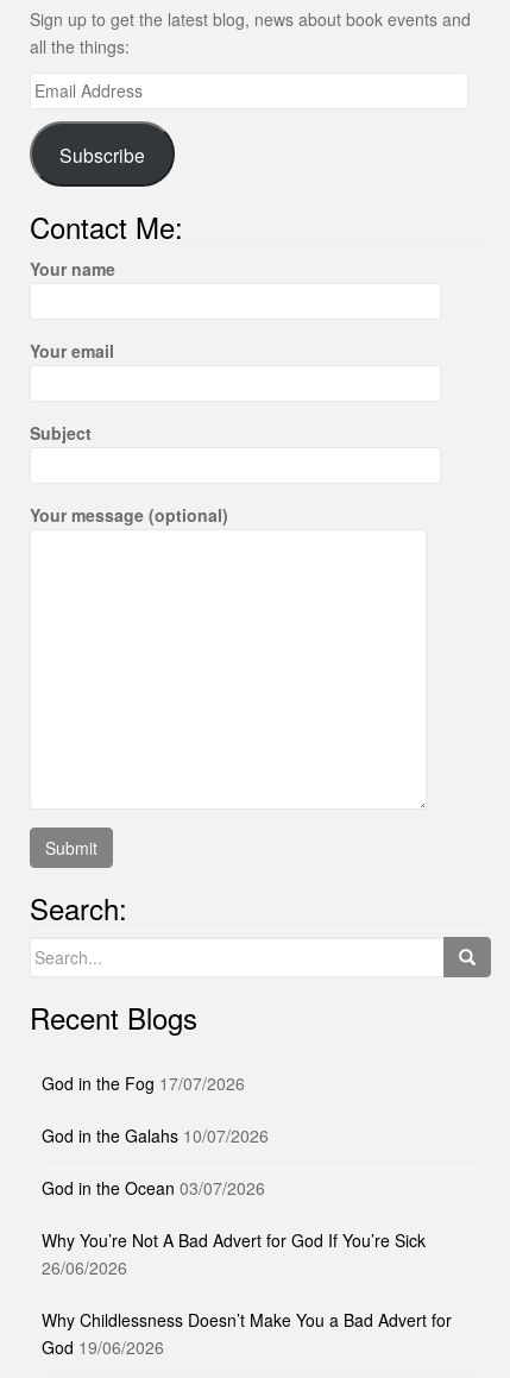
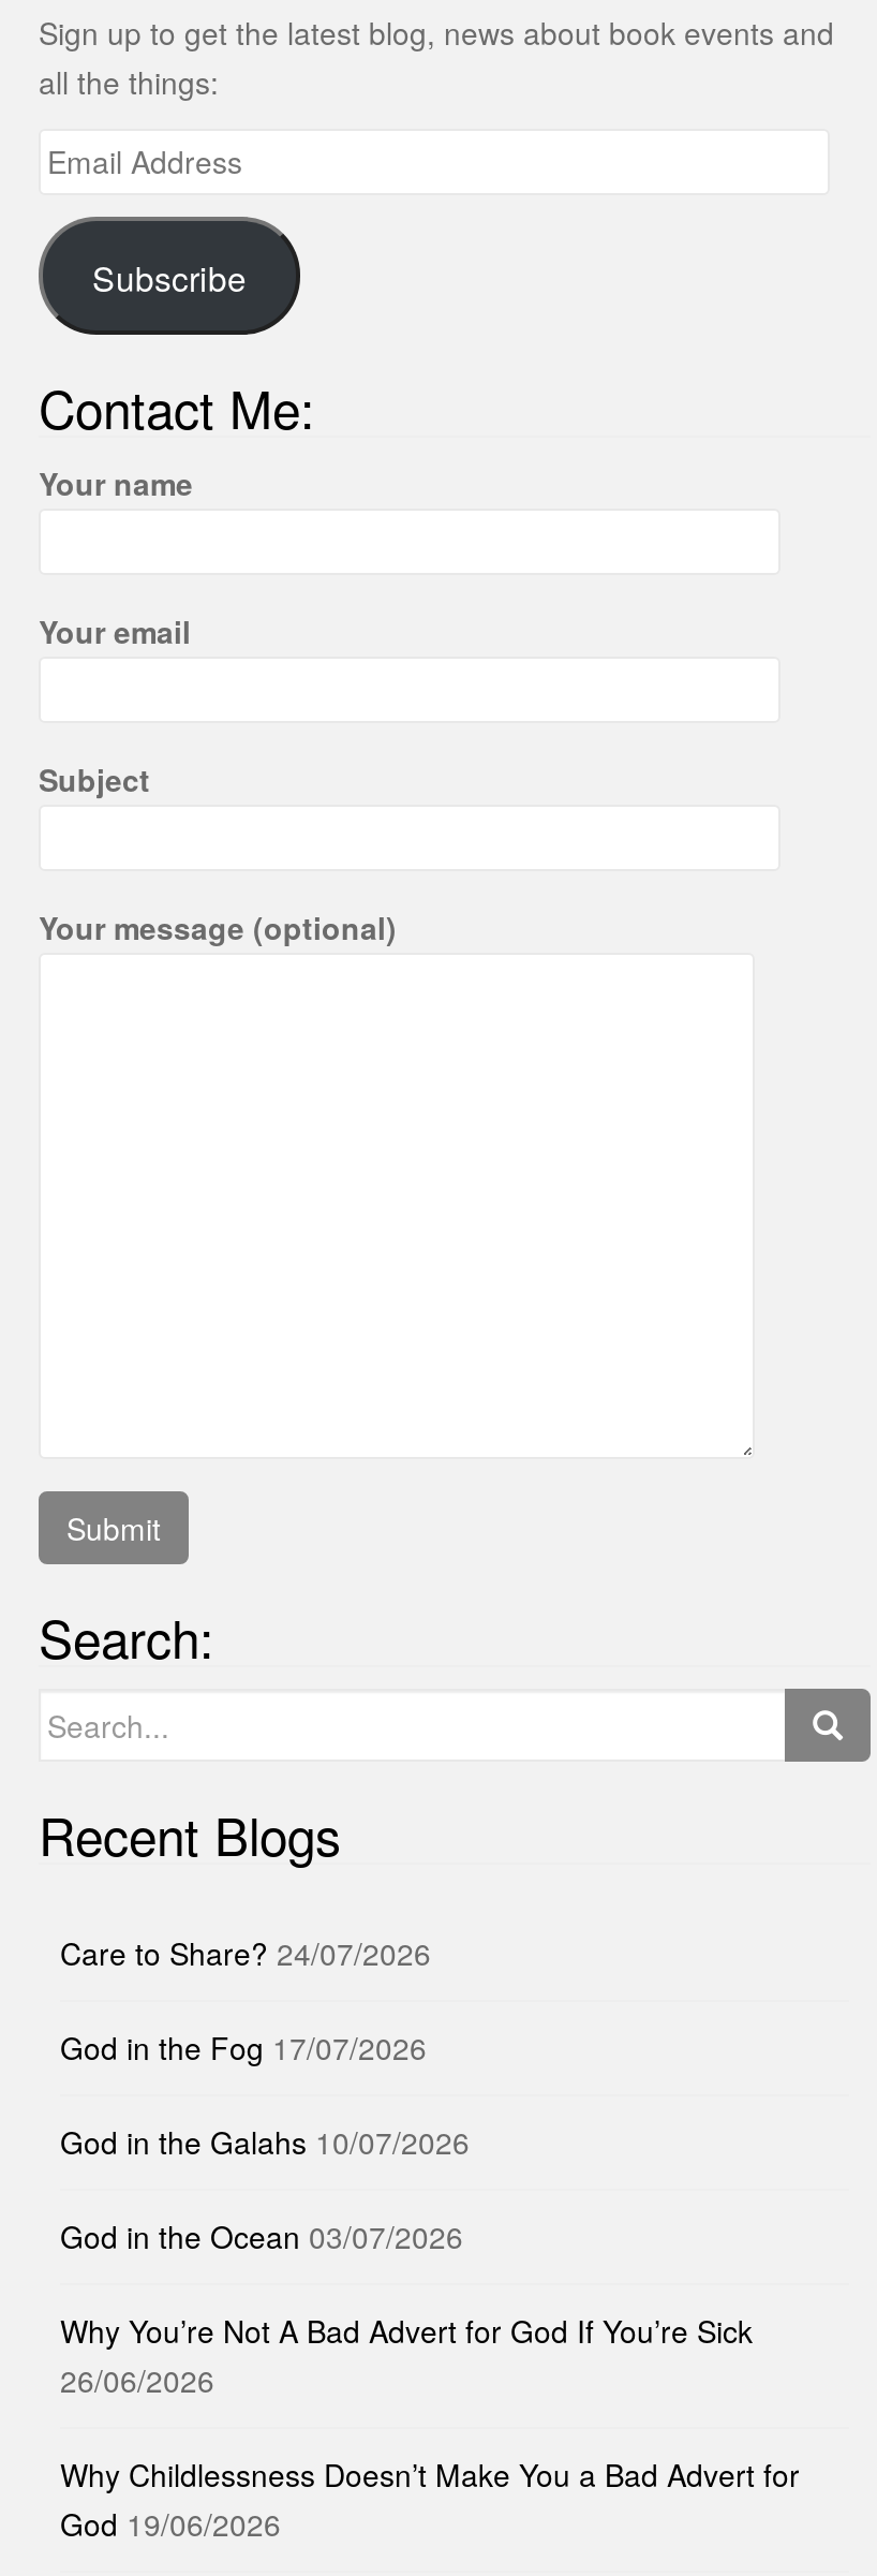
none -> [60,1931,431,1974] Care to Share? 24/07/2026

